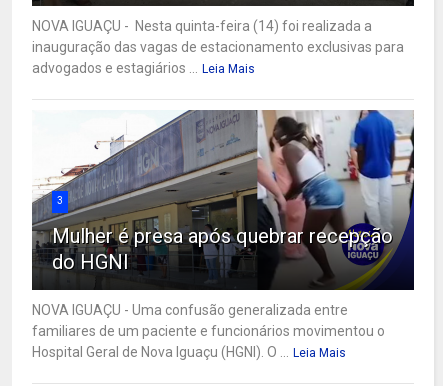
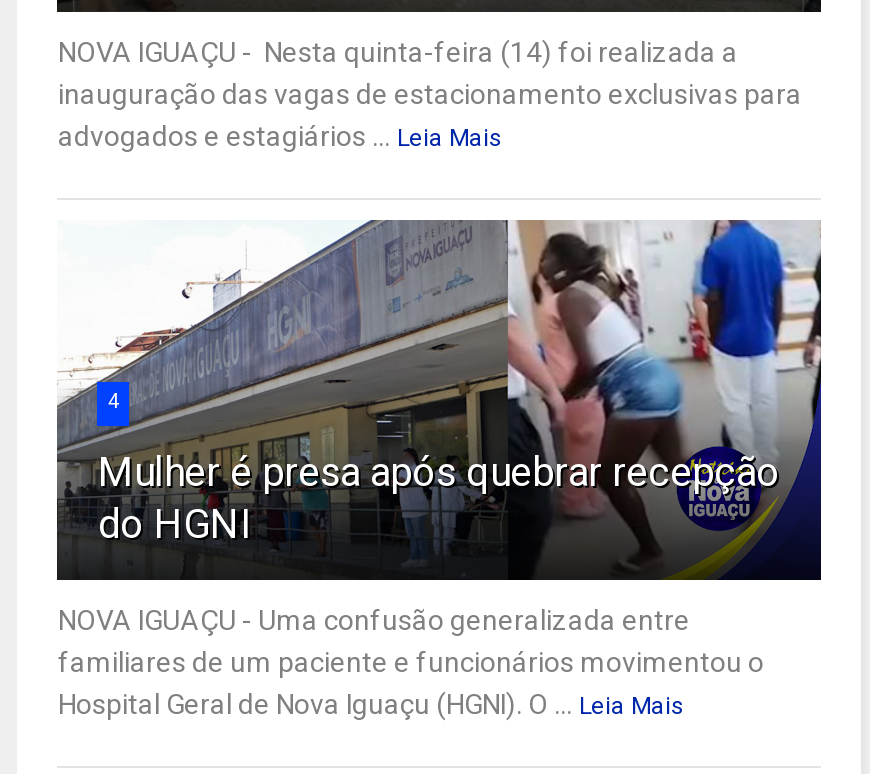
[57,194,63,205] 3 -> [108,389,120,411] 4

